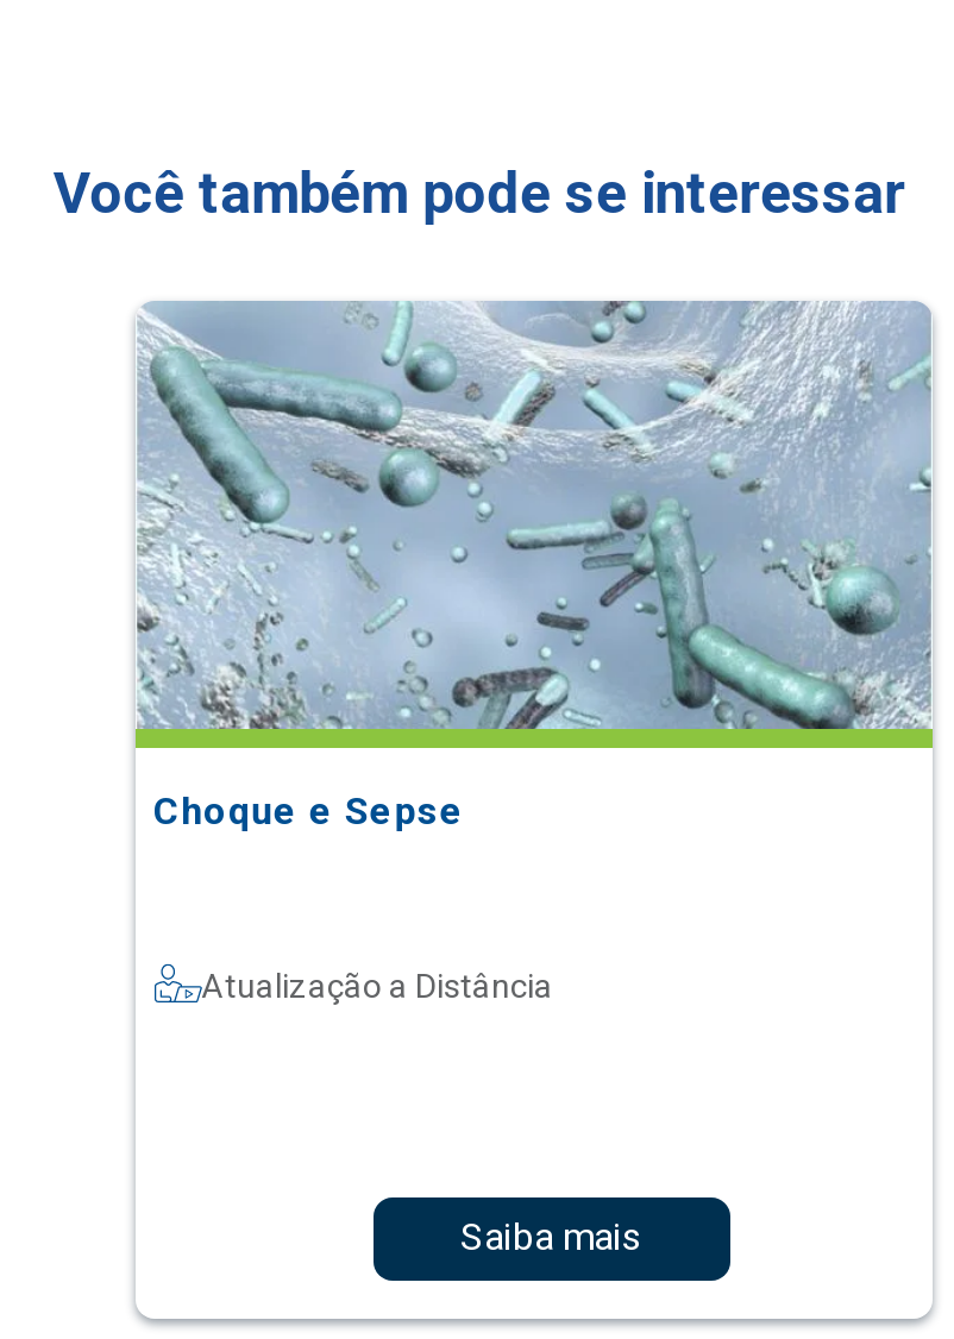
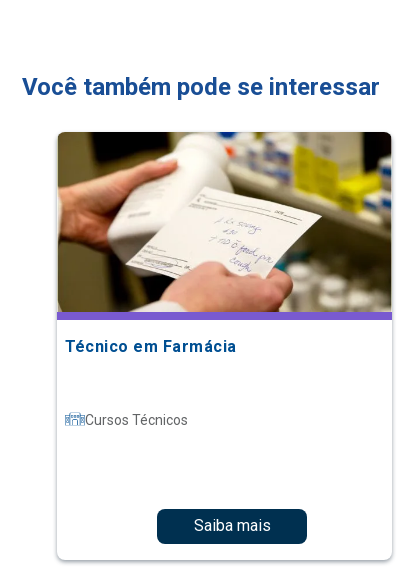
[133,298,935,833] [image] | Choque e Sepse -> [56,131,393,356] [image] | Técnico em Farmácia
[201,967,553,1005] Atualização a Distância -> [84,412,187,428] Cursos Técnicos

